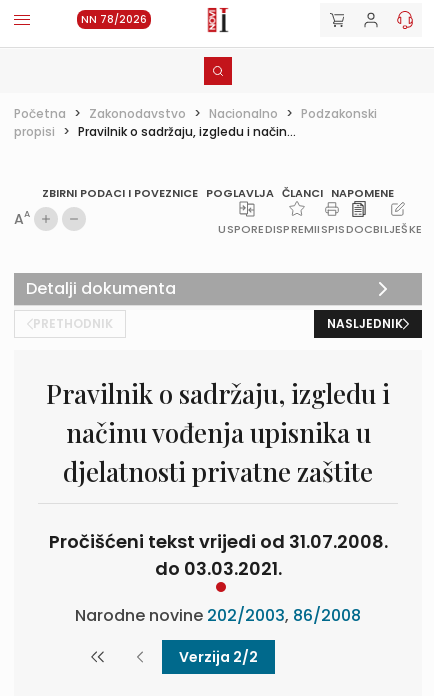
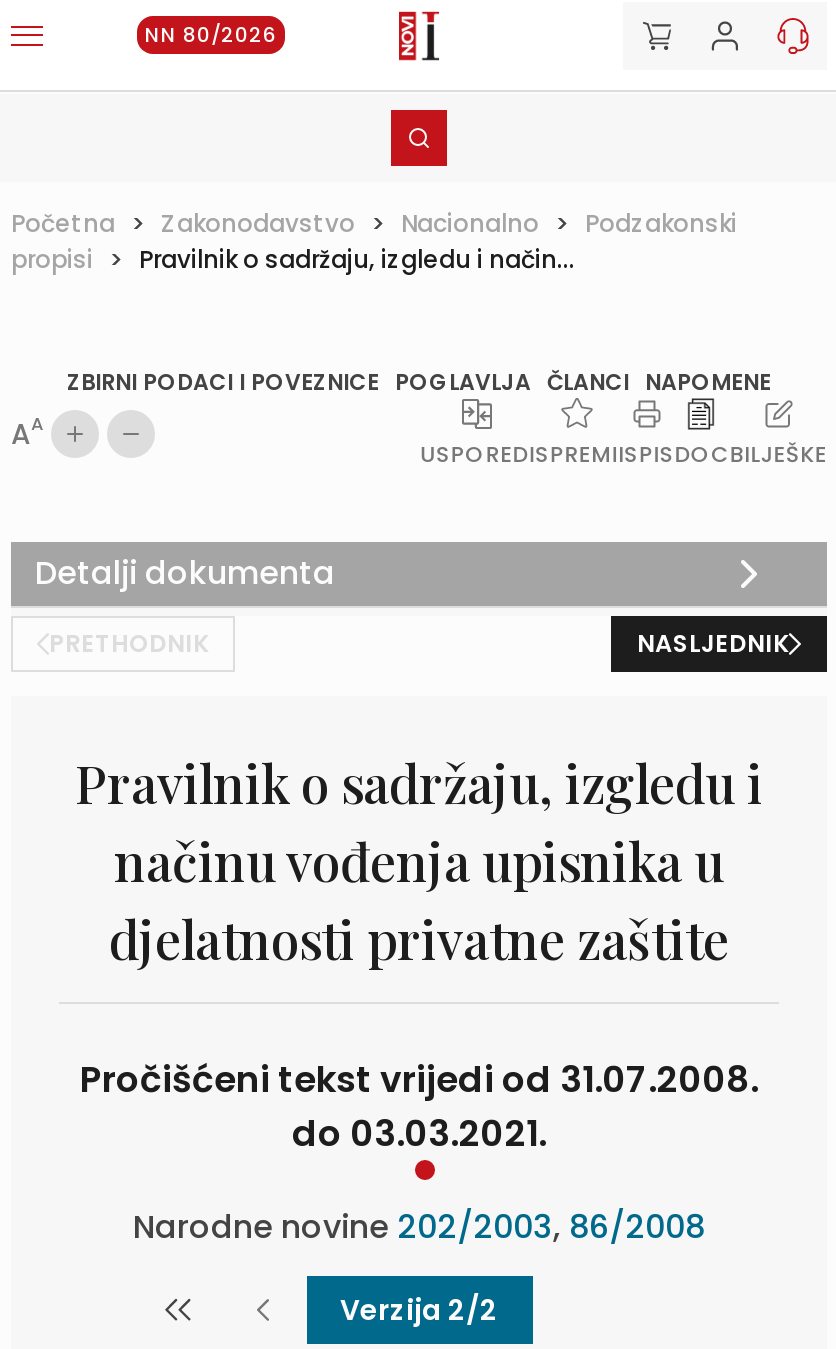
[81,12,147,27] NN 78/2026 -> [145,20,277,50] NN 80/2026

